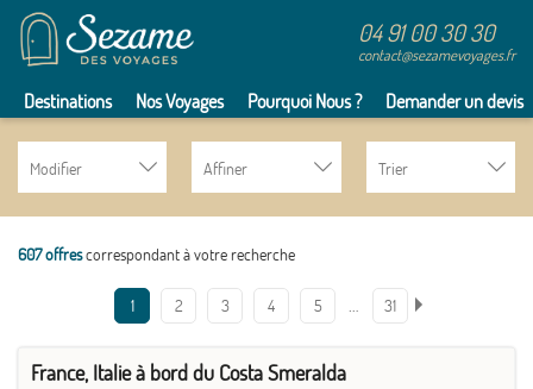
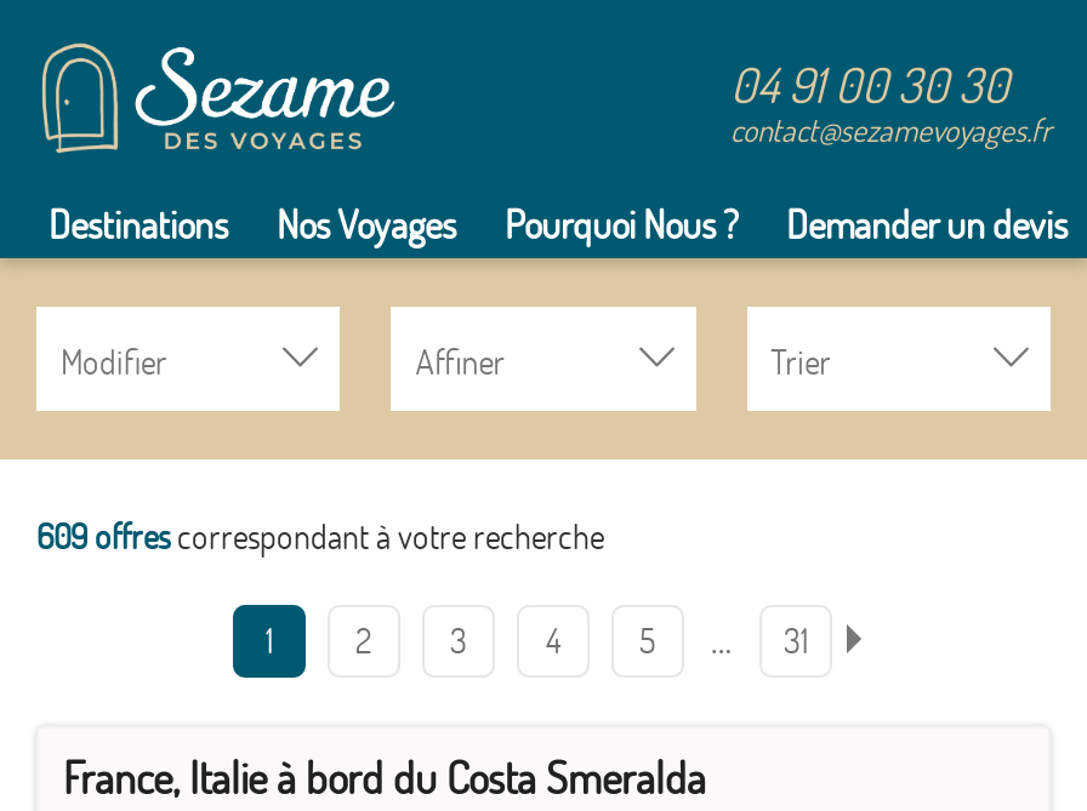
[18,244,295,264] 607 offres correspondant à votre recherche -> [36,515,604,556] 609 offres correspondant à votre recherche

